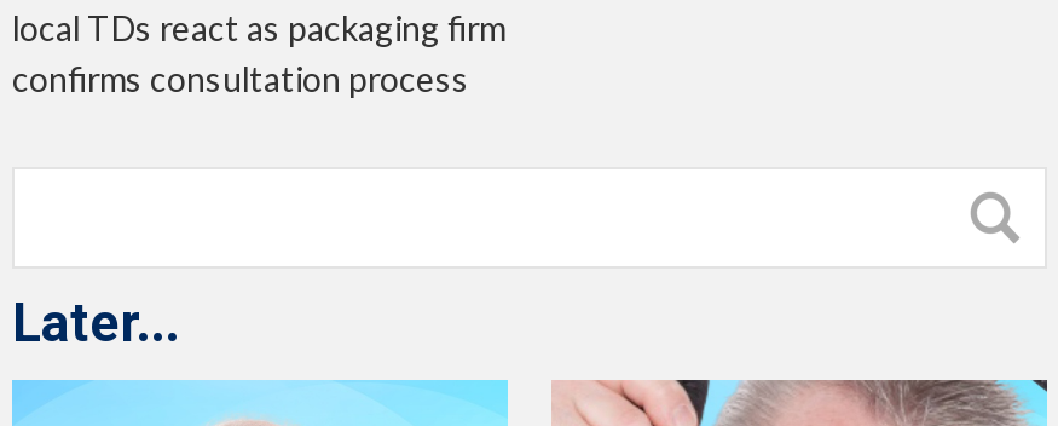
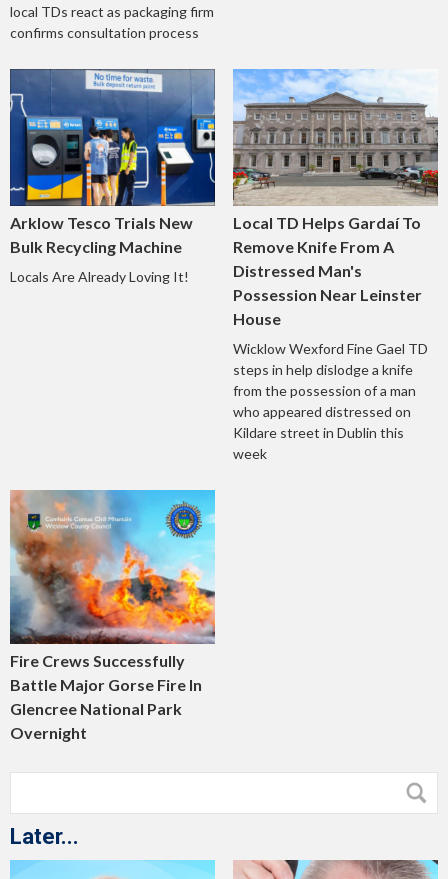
none -> [9,68,216,284] [image] | Arklow Tesco Trials New | Bulk Recycling Machine | Locals Are Already Loving It!
none -> [9,489,216,742] [image] | Fire Crews Successfully | Battle Major Gorse Fire In | Glencree National Park | Overnight
none -> [232,68,439,462] [image] | Local TD Helps Gardaí To | Remove Knife From A | Distressed Man's | Possession Near Leinster | House | Wicklow Wexford Fine Gael TD | steps in help dislodge a knife | from the possession of a man | who appeared distressed on | Kildare street in Dublin this | week

